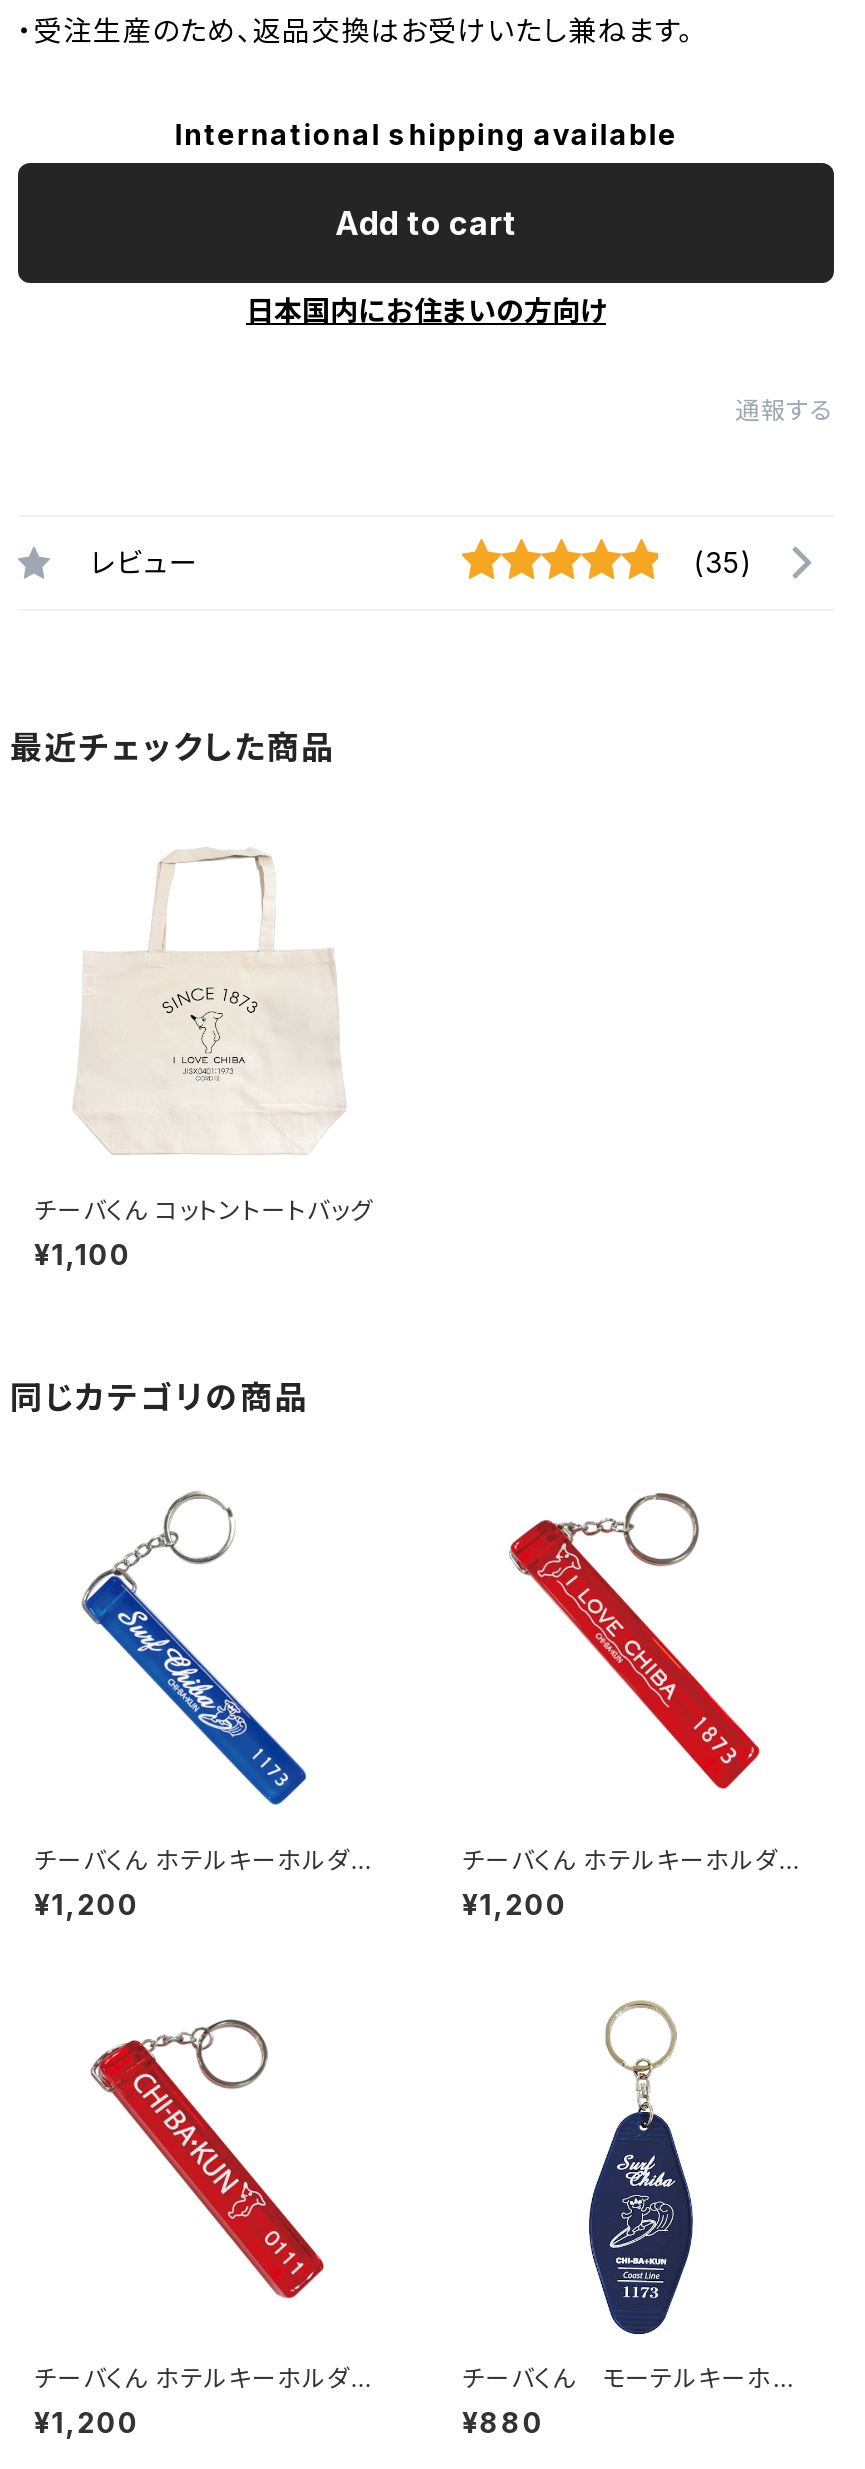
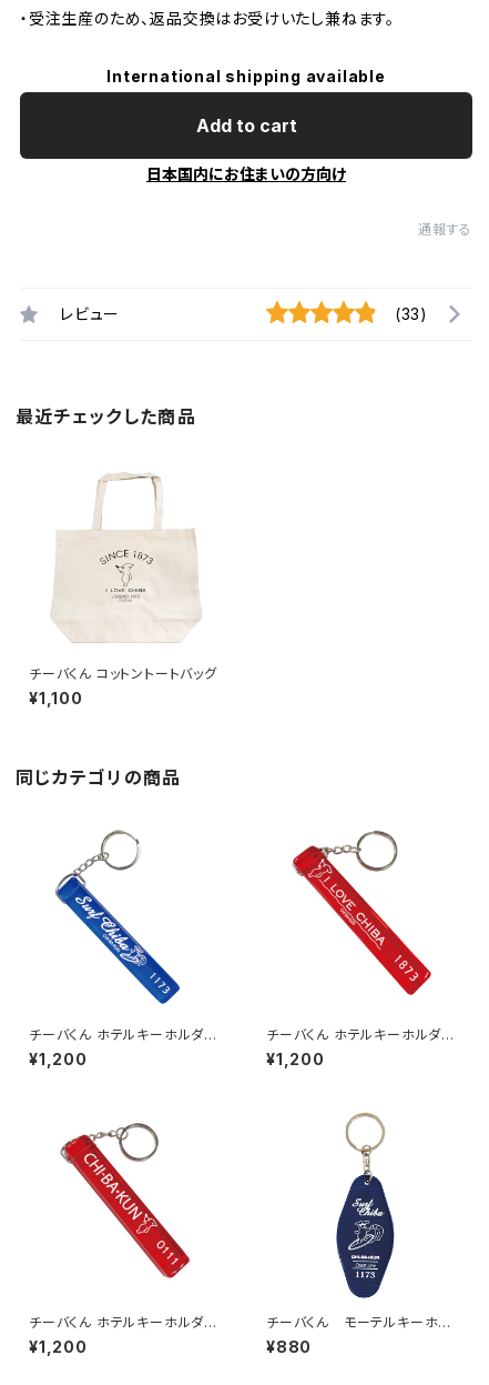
[694,545,754,579] (35) -> [395,304,428,323] (33)

